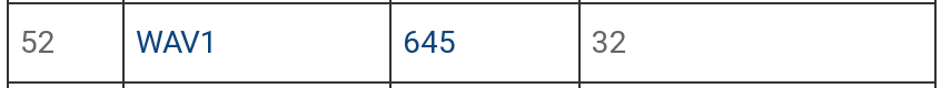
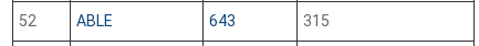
[136,24,627,59] WAV1 | 645 | 32 -> [76,12,330,30] ABLE | 643 | 315

